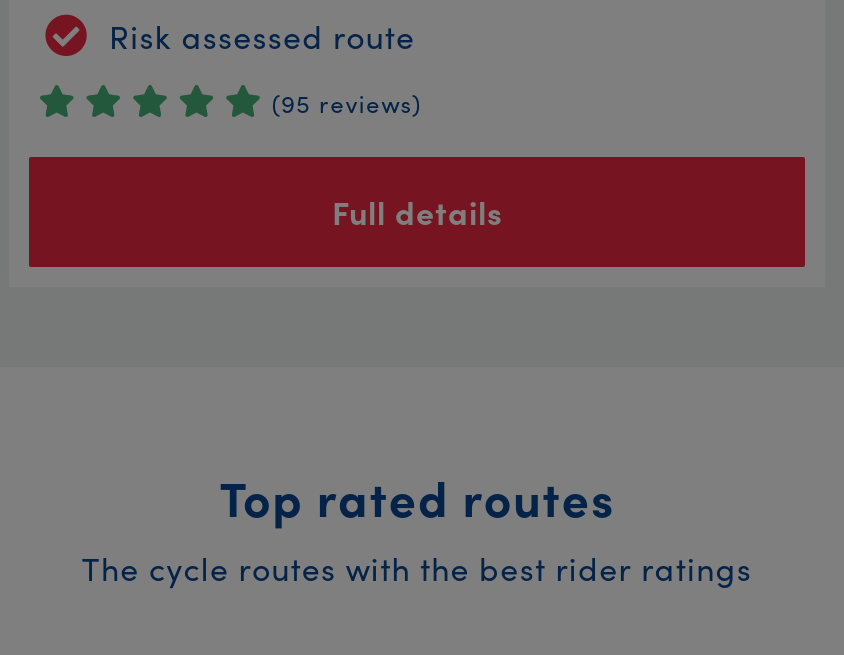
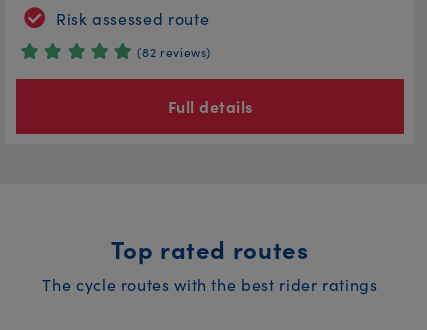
[272,84,421,118] (95 reviews) -> [137,42,211,59] (82 reviews)

